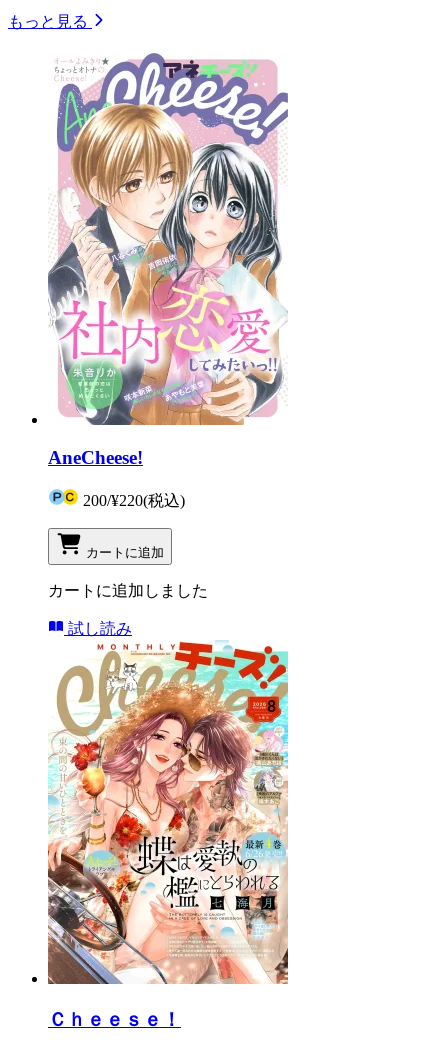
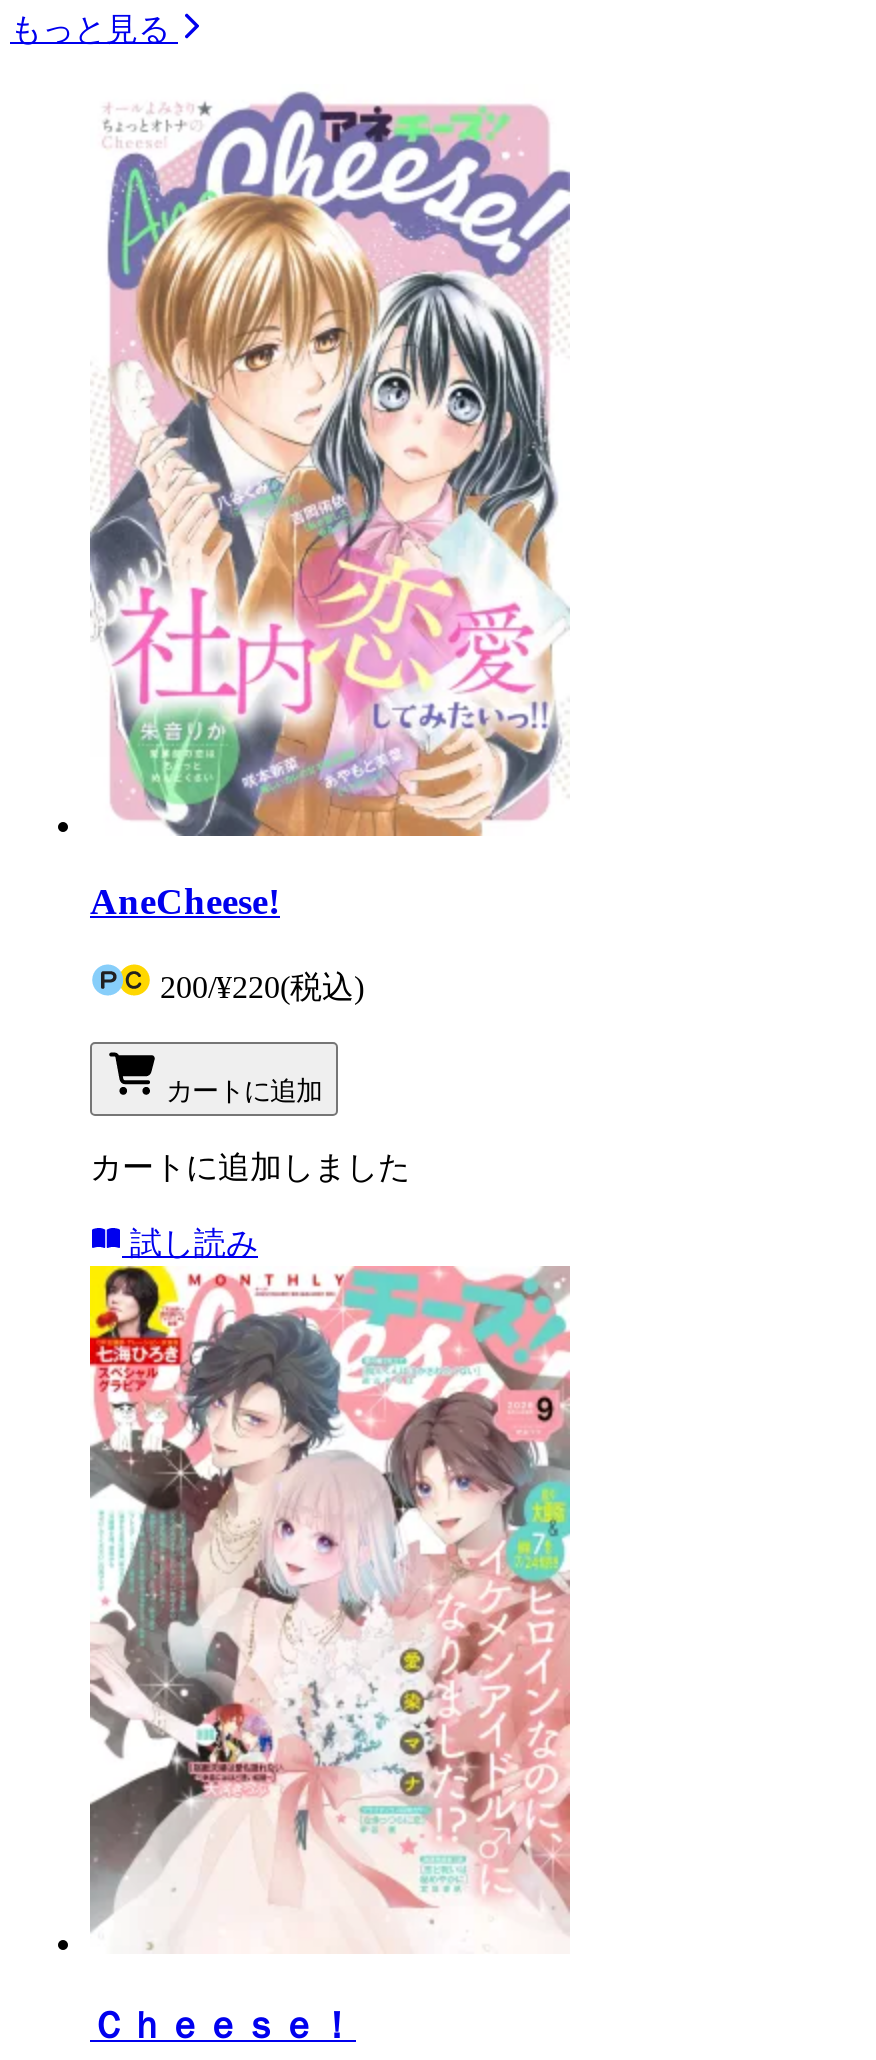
[47,640,289,985] [image] -> [88,1264,572,1954] [image]

